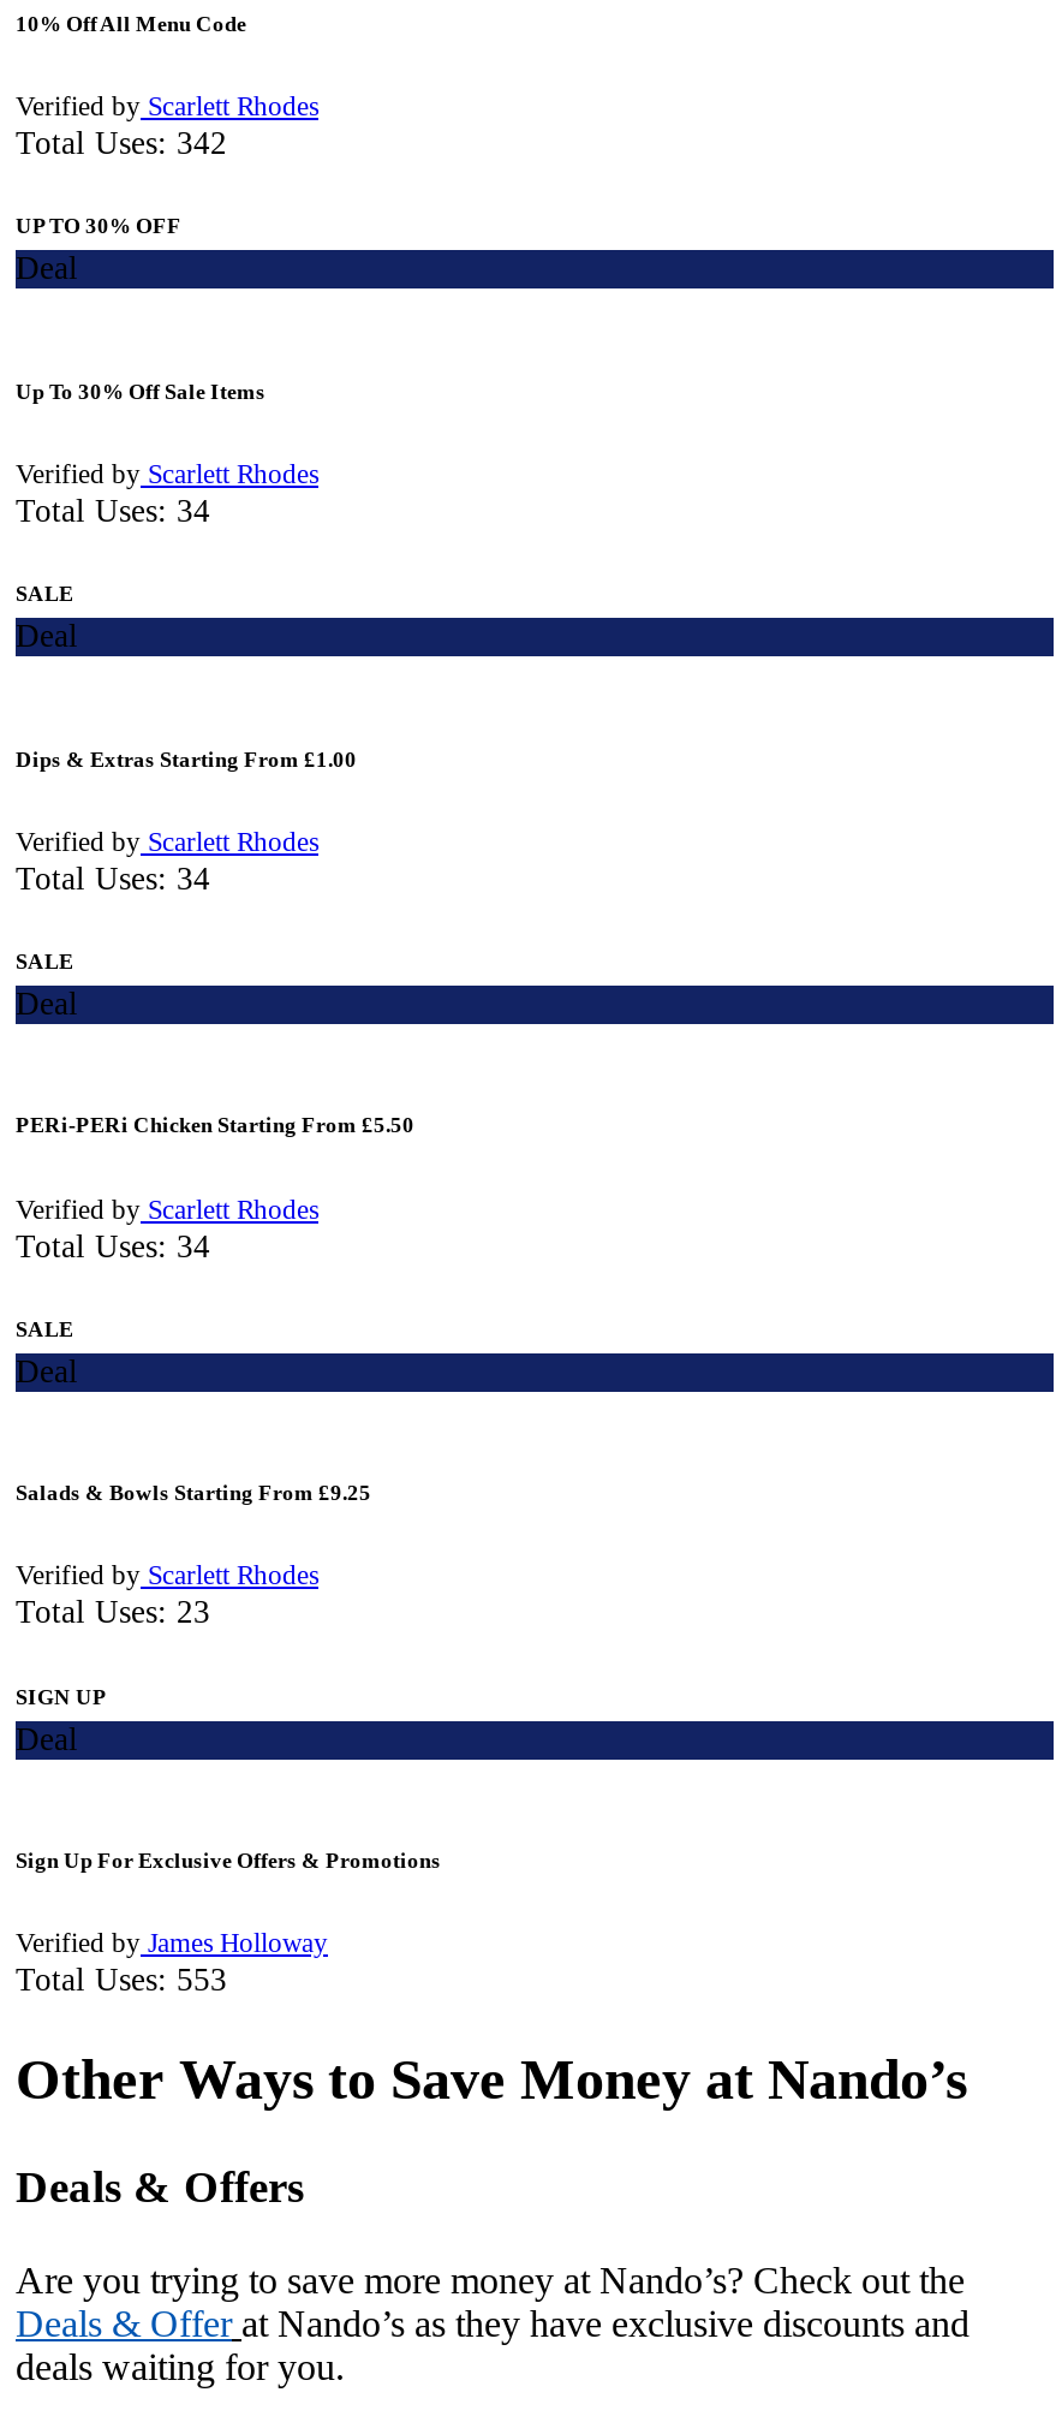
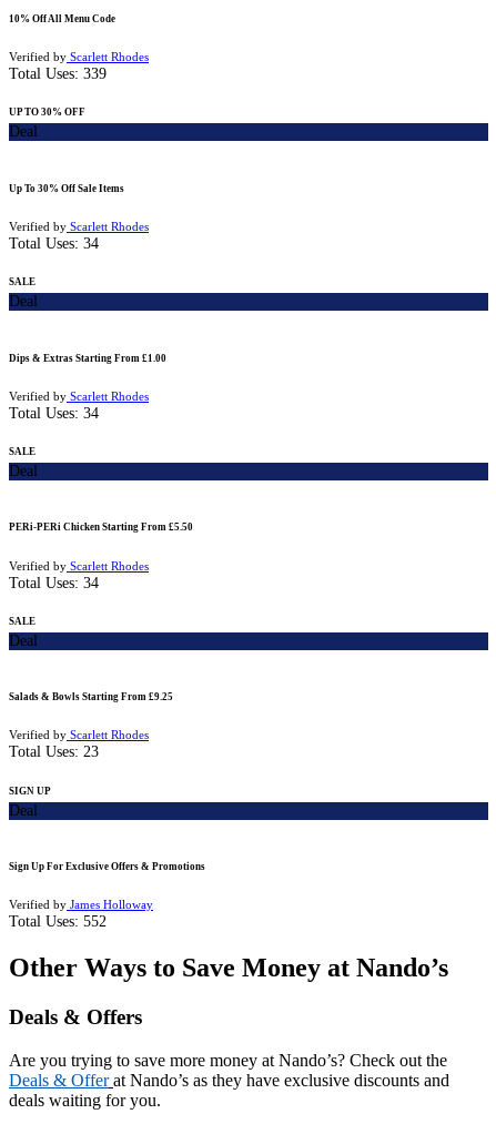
[16,125,227,161] Total Uses: 342 -> [9,65,107,82] Total Uses: 339
[16,1962,227,1998] Total Uses: 553 -> [9,914,107,930] Total Uses: 552

